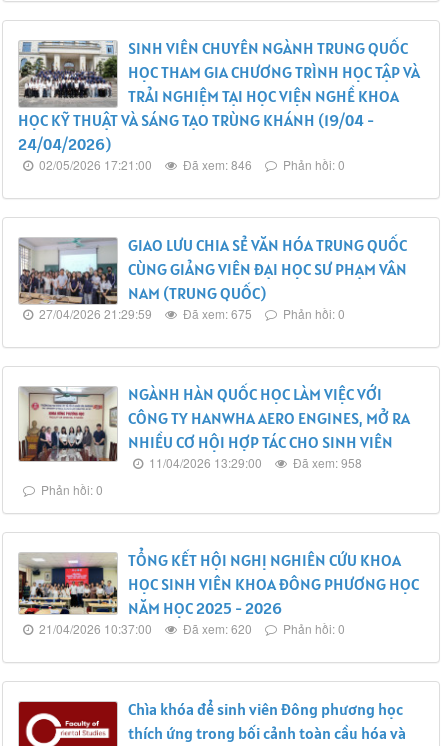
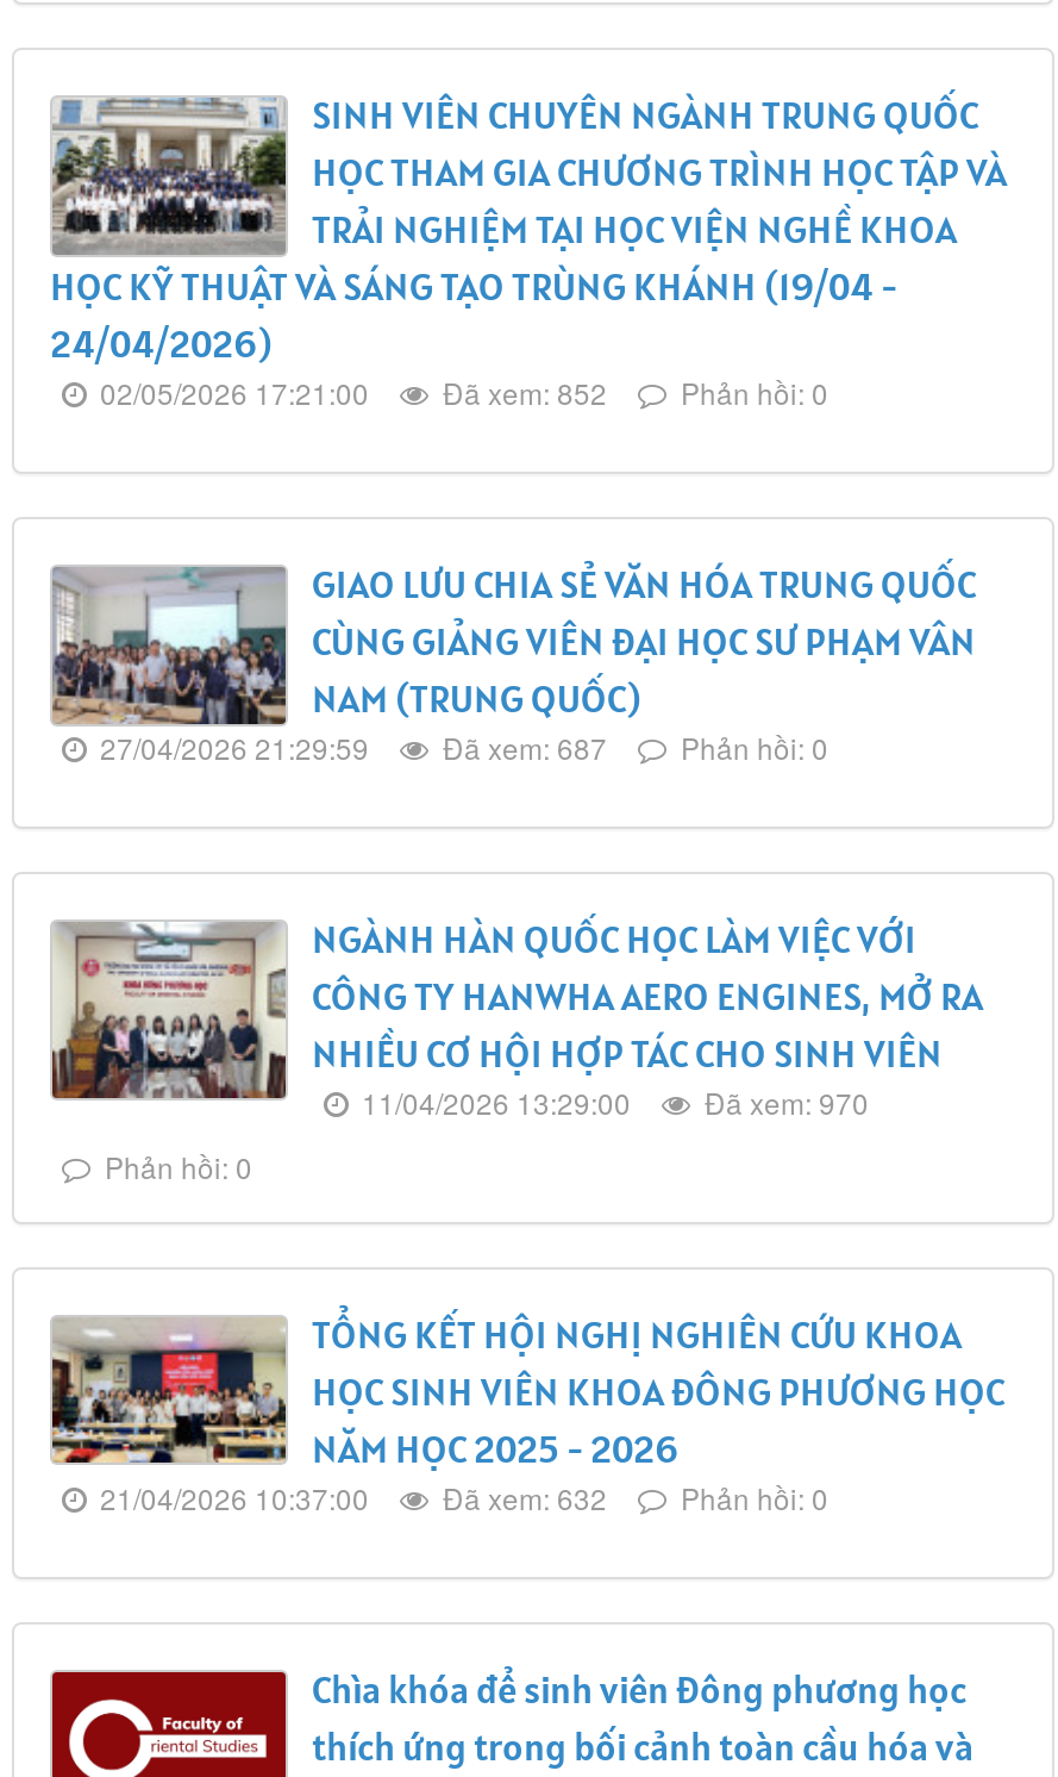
[36,156,345,173] 02/05/2026 17:21:00 Đã xem: 846 Phản hồi: 0 -> [93,372,828,412] 02/05/2026 17:21:00 Đã xem: 852 Phản hồi: 0
[36,305,345,322] 27/04/2026 21:29:59 Đã xem: 675 Phản hồi: 0 -> [93,727,828,767] 27/04/2026 21:29:59 Đã xem: 687 Phản hồi: 0
[146,454,362,471] 11/04/2026 13:29:00 Đã xem: 958 -> [355,1081,869,1122] 11/04/2026 13:29:00 Đã xem: 970
[36,620,345,637] 21/04/2026 10:37:00 Đã xem: 620 Phản hồi: 0 -> [93,1477,828,1517] 21/04/2026 10:37:00 Đã xem: 632 Phản hồi: 0

